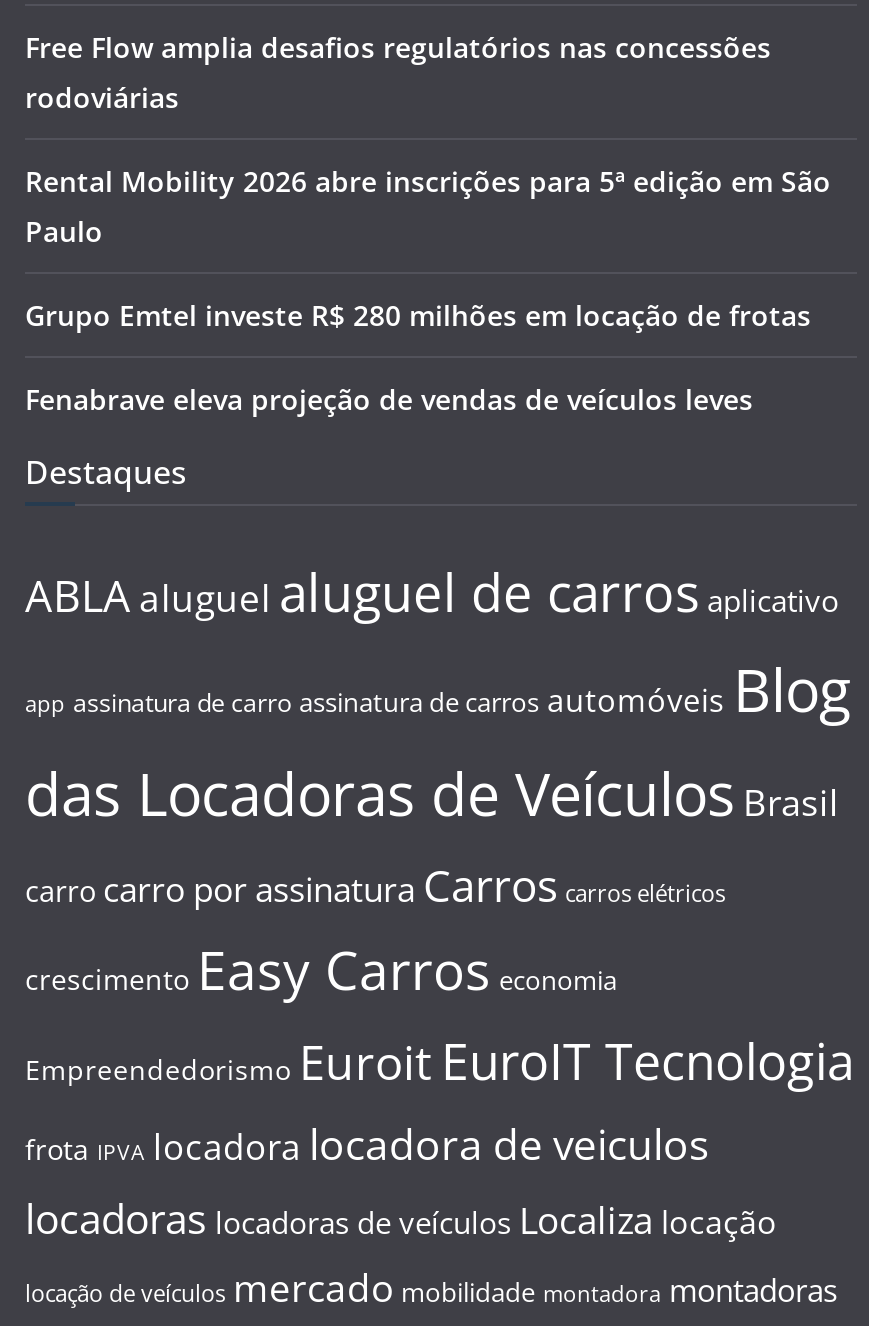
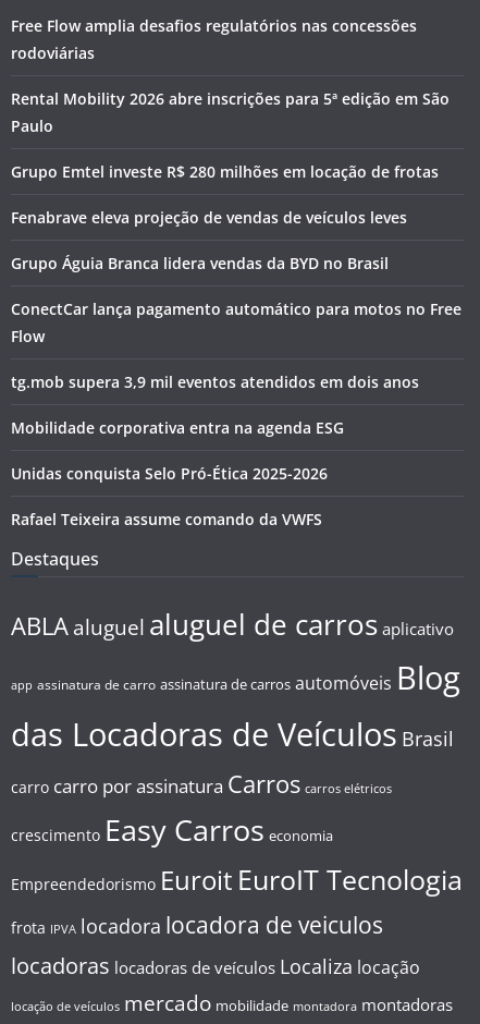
none -> [11,252,461,529] Grupo Águia Branca lidera vendas da BYD no Brasil | ConectCar lança pagamento automático para motos no Free | Flow | tg.mob supera 3,9 mil eventos atendidos em dois anos | Mobilidade corporativa entra na agenda ESG | Unidas conquista Selo Pró-Ética 2025-2026 | Rafael Teixeira assume comando da VWFS

